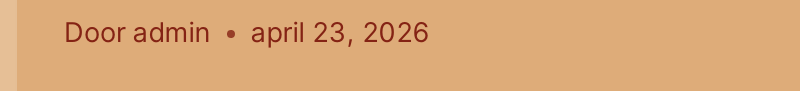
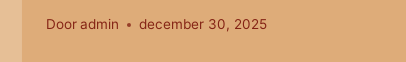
[64,16,428,48] Door admin april 23, 2026 -> [45,16,267,32] Door admin december 30, 2025

